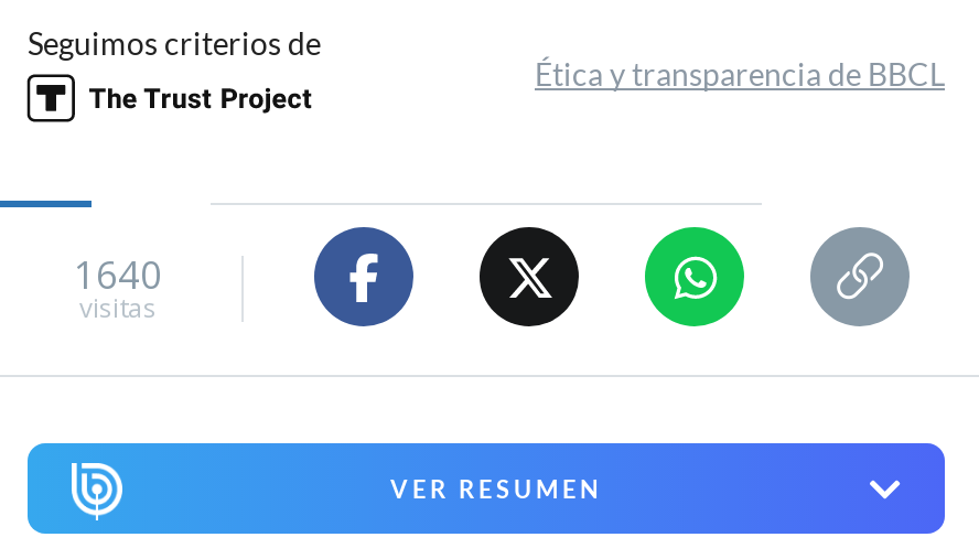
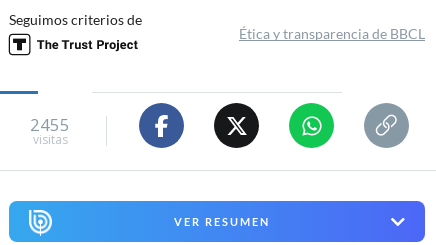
[74,249,162,299] 1640 -> [30,113,70,136] 2455

